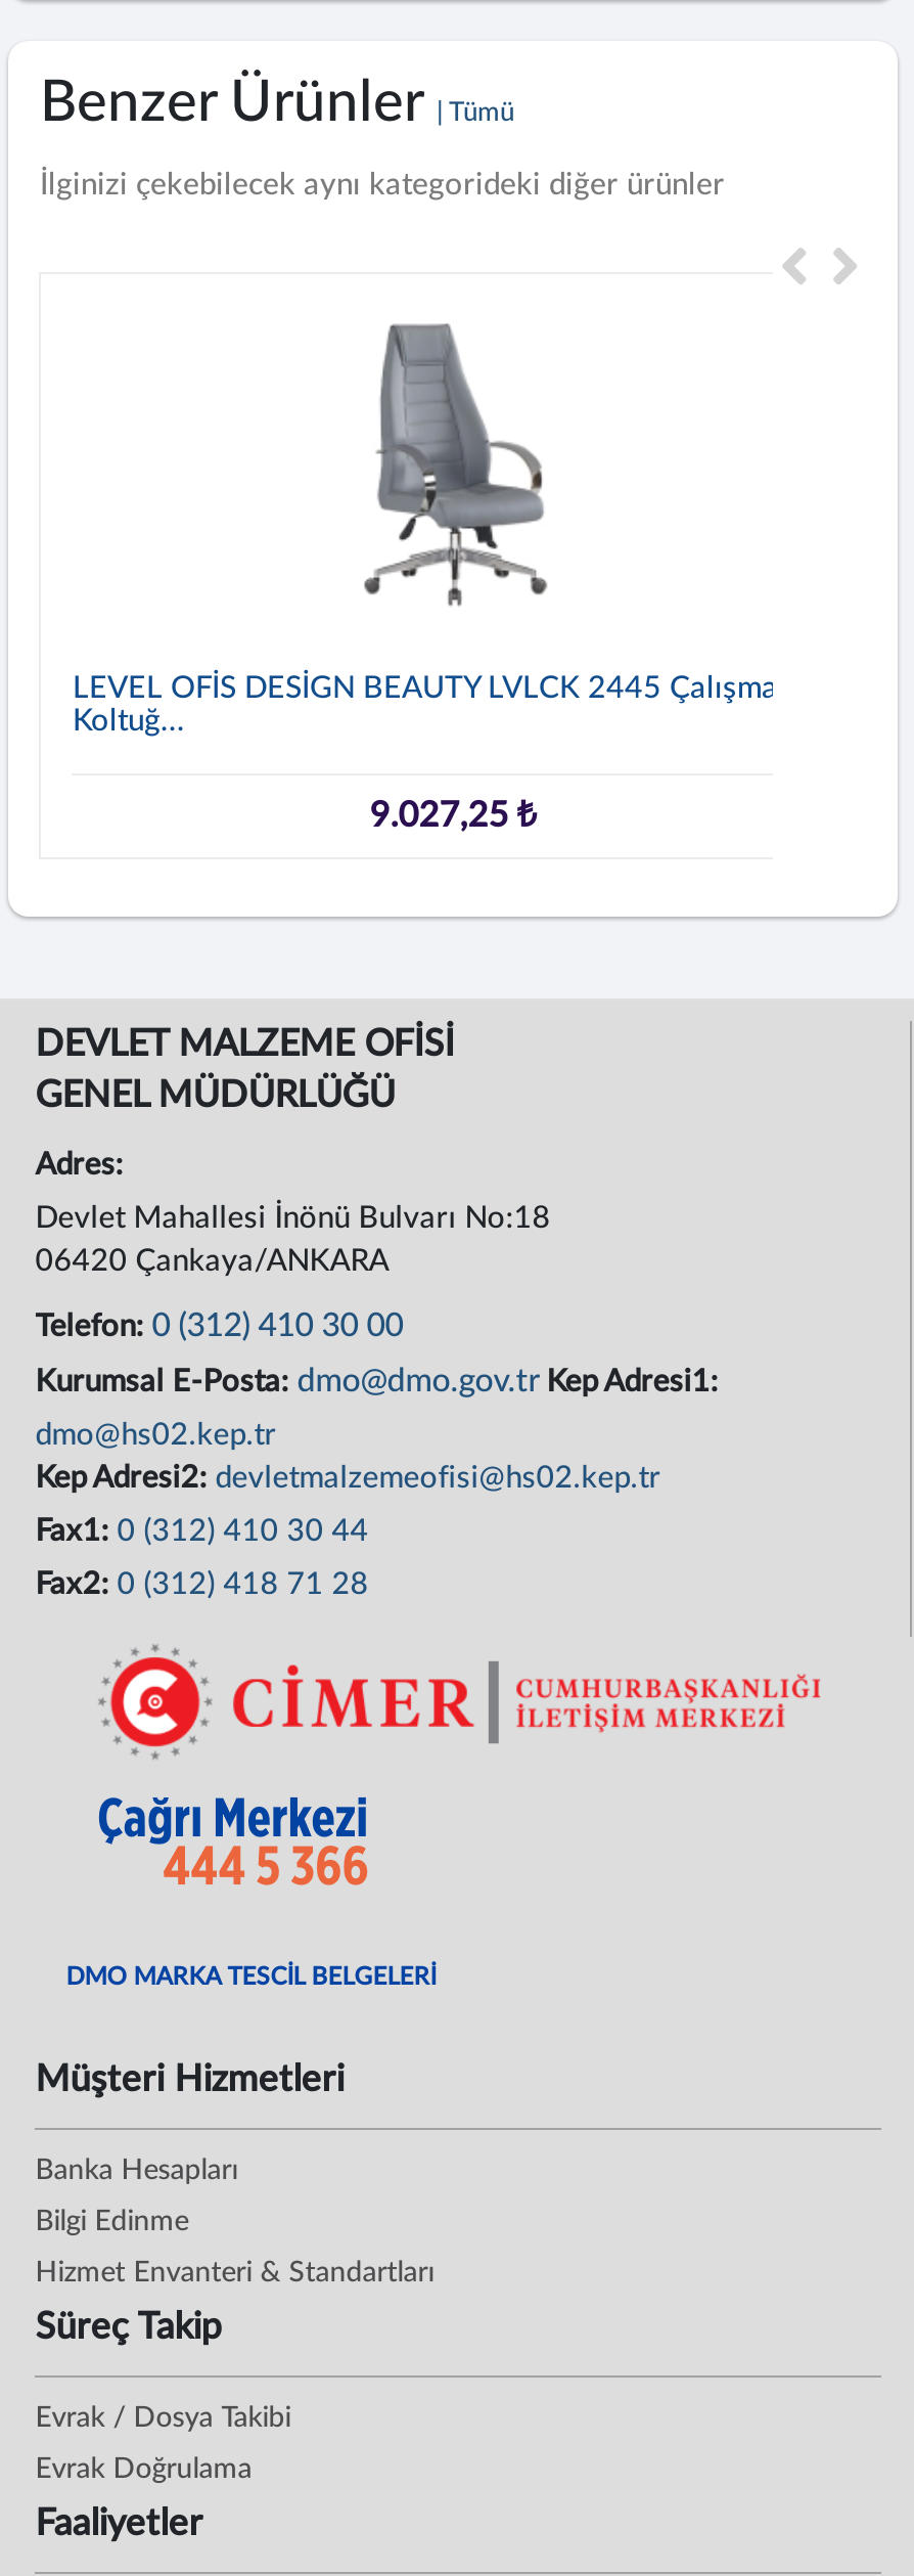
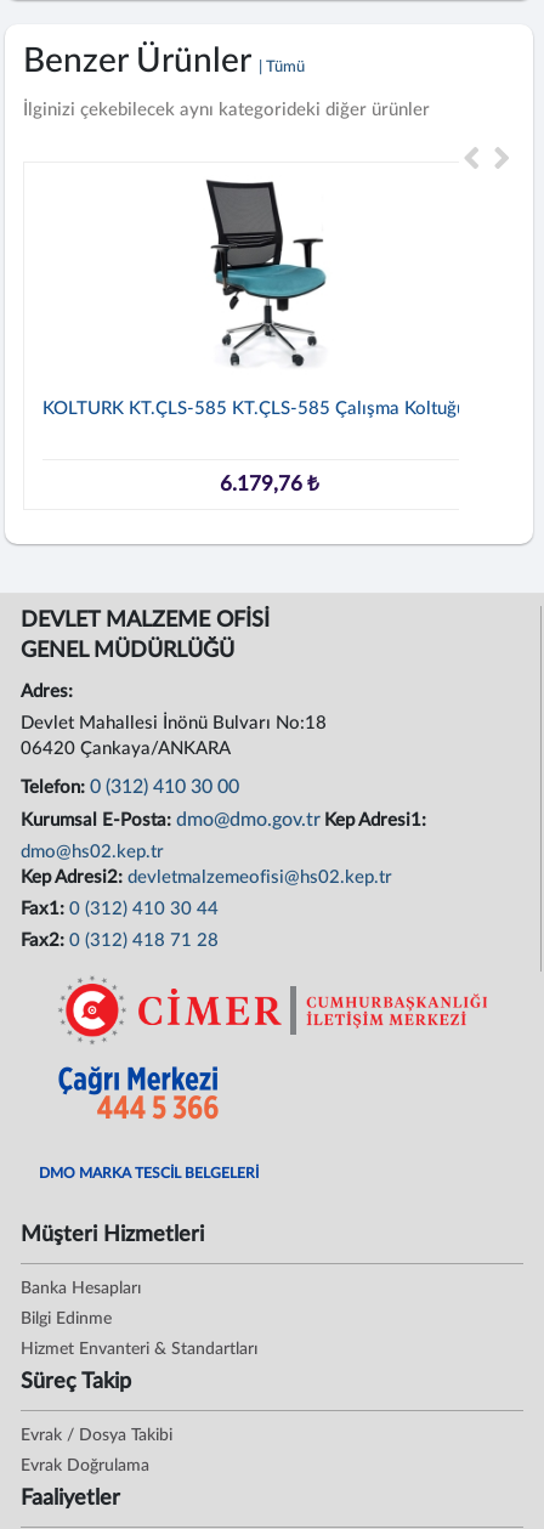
[73,303,778,737] [image] | LEVEL OFİS DESİGN BEAUTY LVLCK 2445 Çalışma | Koltuğ... -> [43,179,467,418] [image] | KOLTURK KT.ÇLS-585 KT.ÇLS-585 Çalışma Koltuğu
[370,799,537,834] 9.027,25 ₺ -> [220,474,319,495] 6.179,76 ₺

